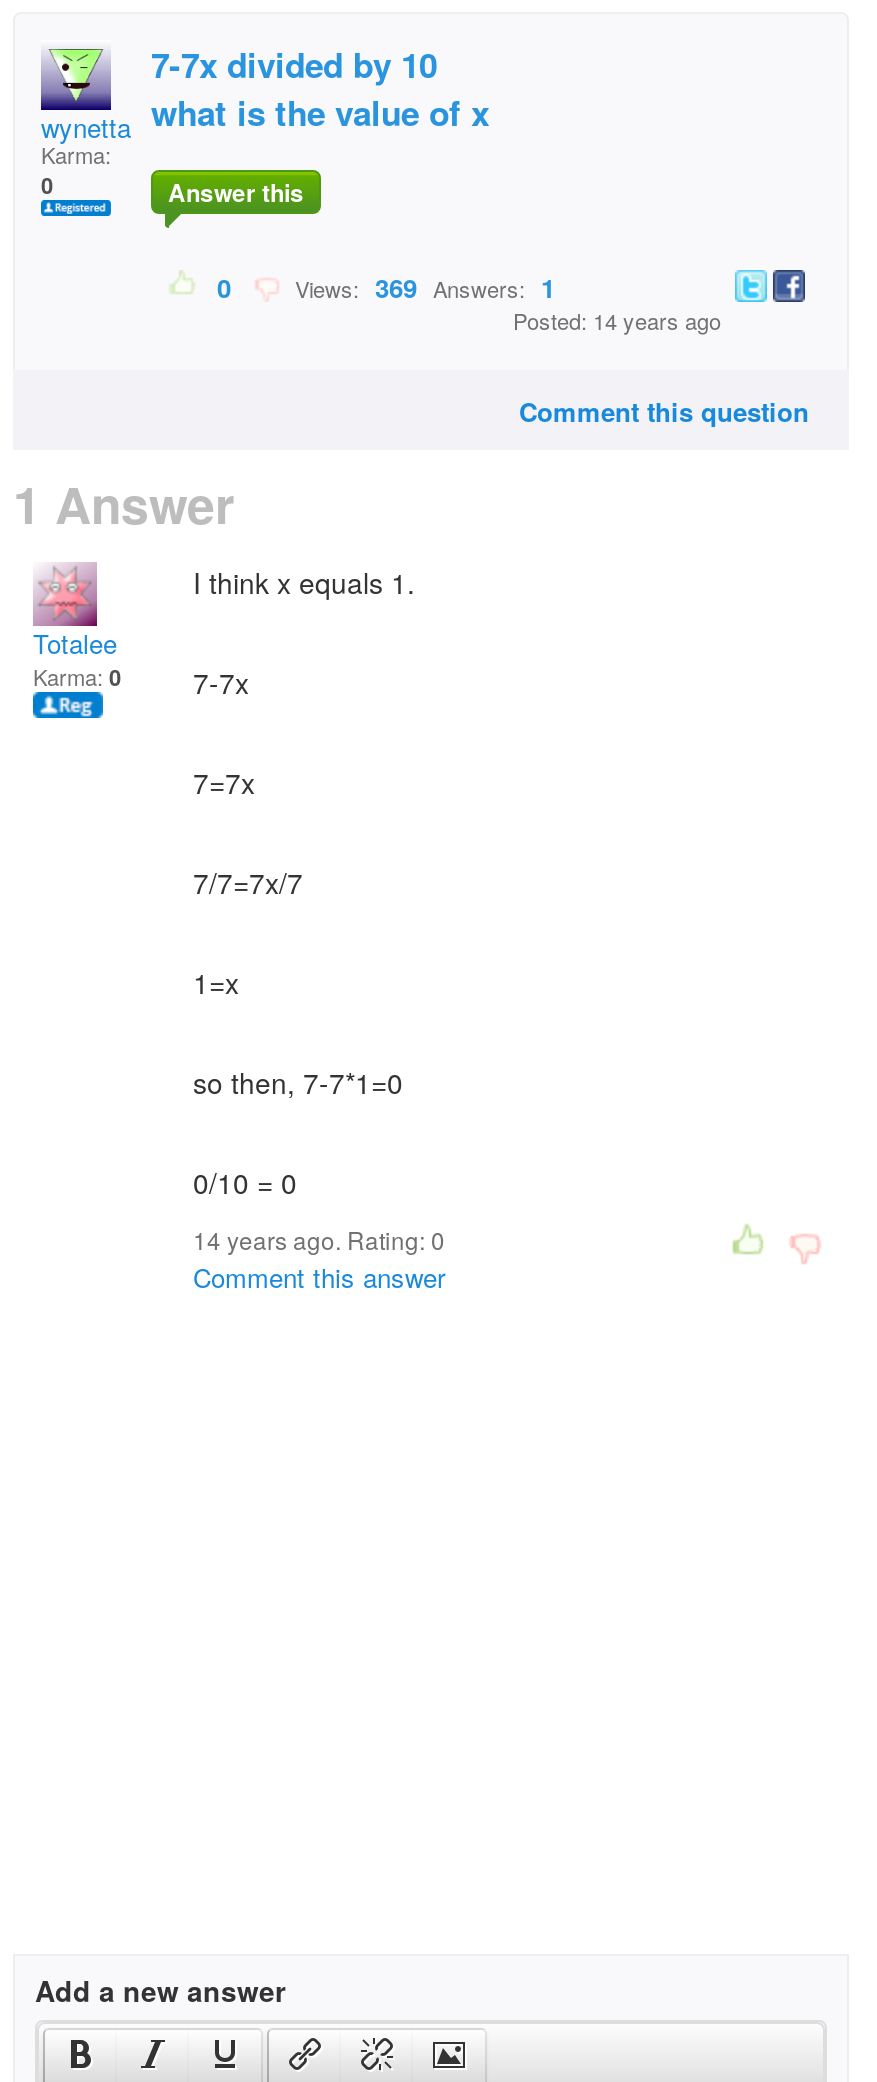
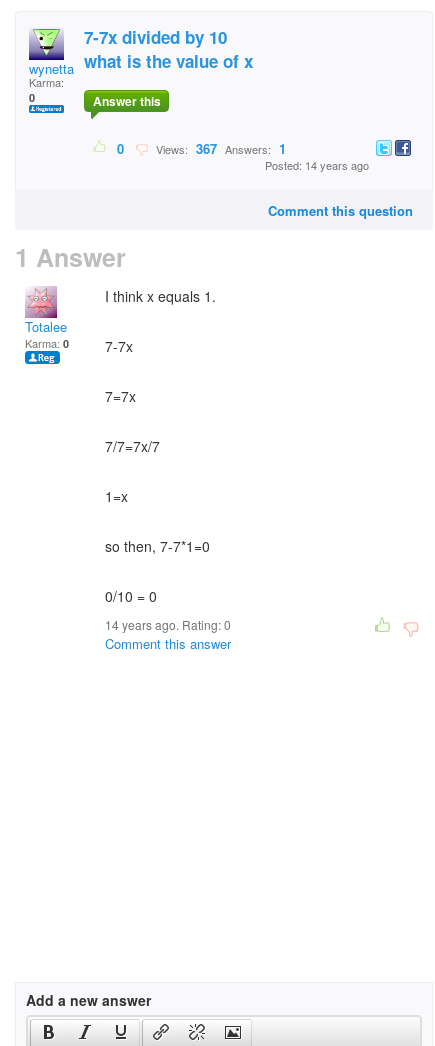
[283,268,555,306] Views: 369 Answers: 1 -> [150,139,286,158] Views: 367 Answers: 1

